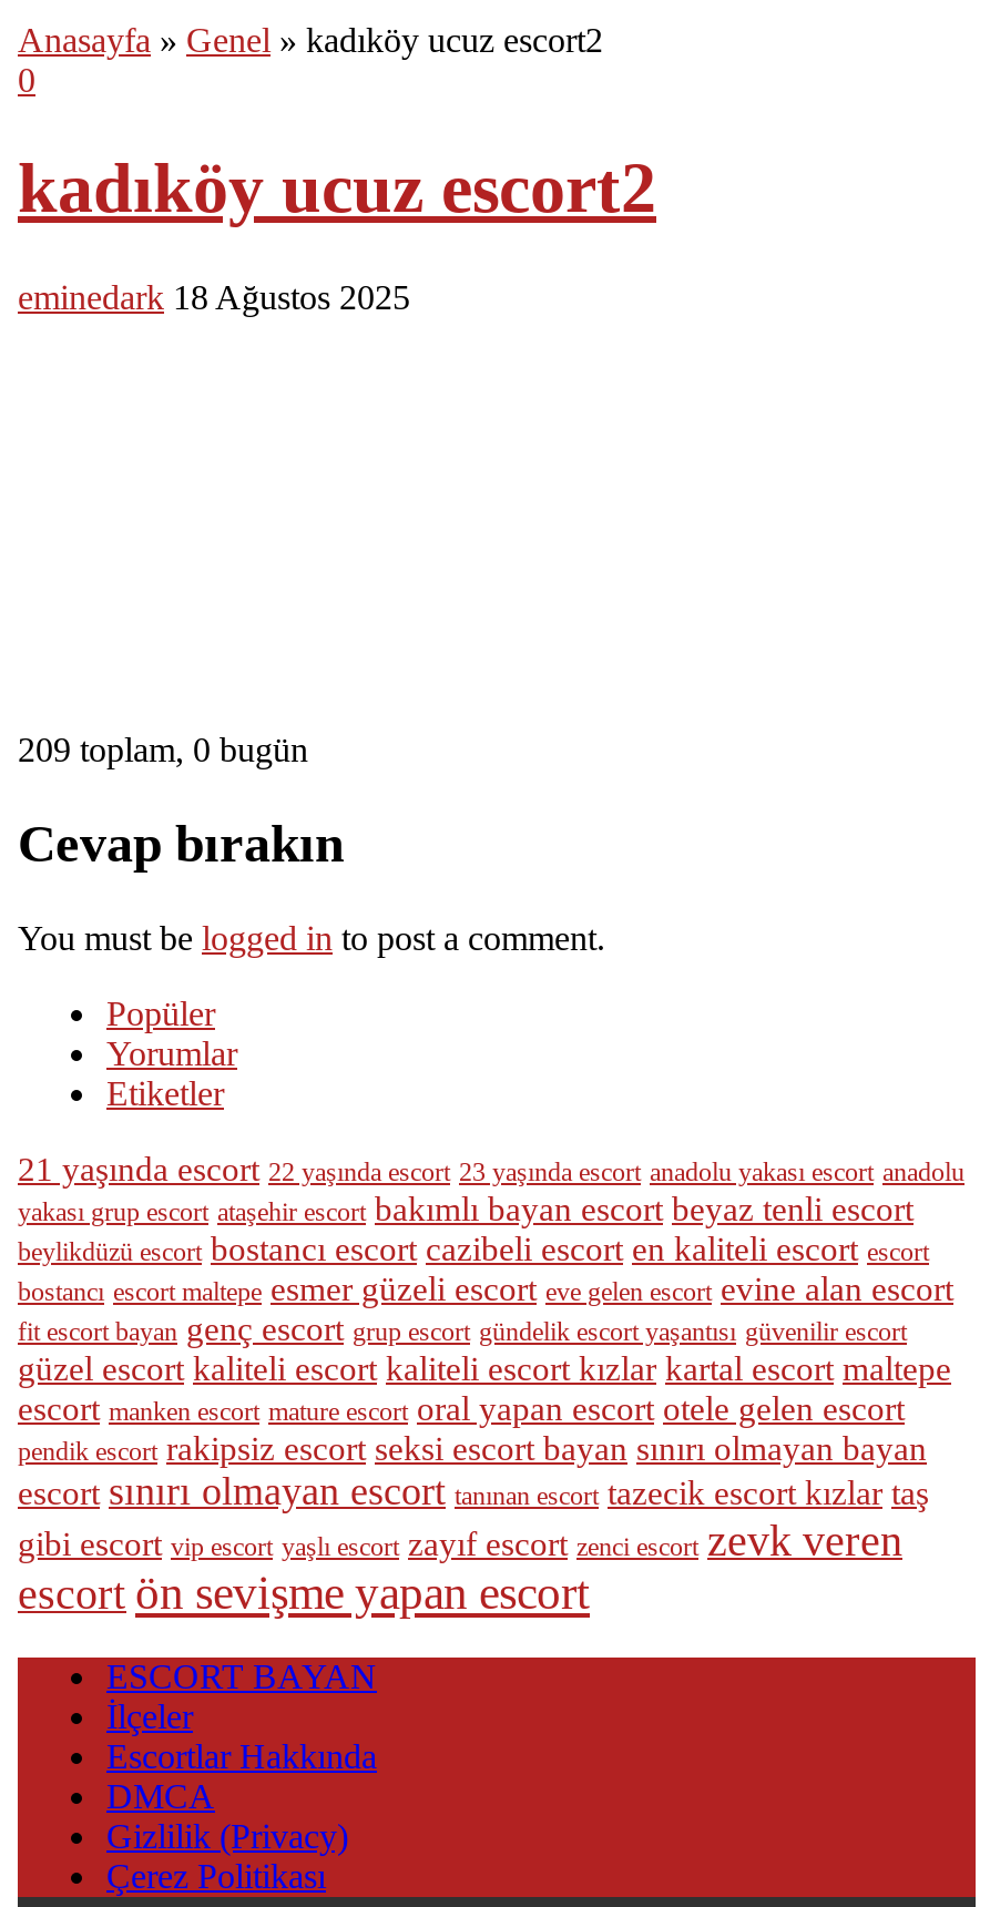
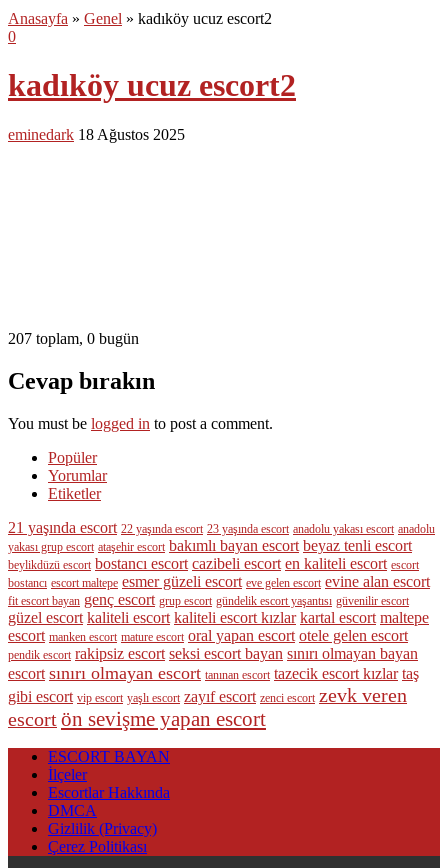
[18,730,308,768] 209 toplam, 0 bugün -> [8,330,139,347] 207 toplam, 0 bugün

